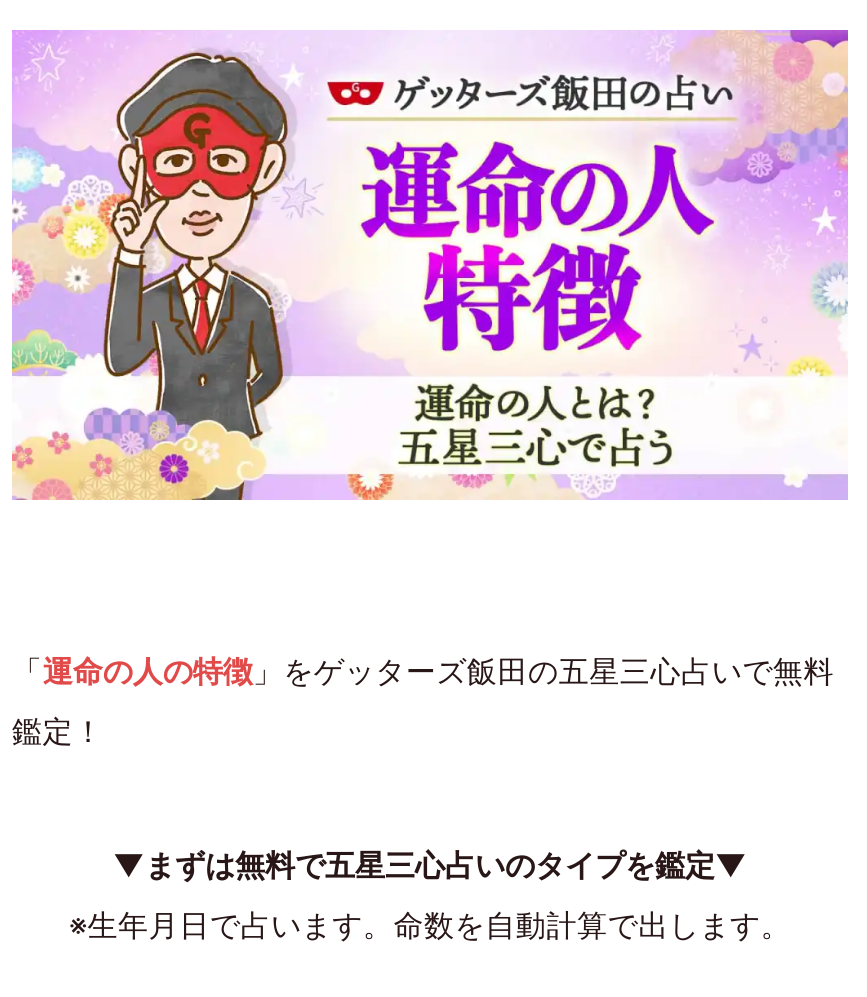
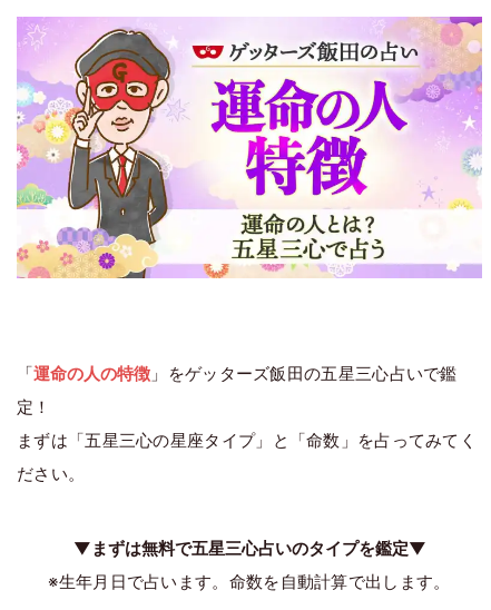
[12,651,834,749] 「運命の人の特徴」をゲッターズ飯田の五星三心占いで無料 | 鑑定！ -> [17,363,477,484] 「運命の人の特徴」をゲッターズ飯田の五星三心占いで鑑 | 定！ | まずは「五星三心の星座タイプ」と「命数」を占ってみてく | ださい。

